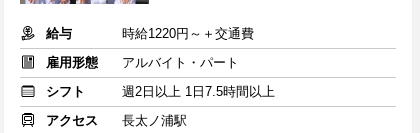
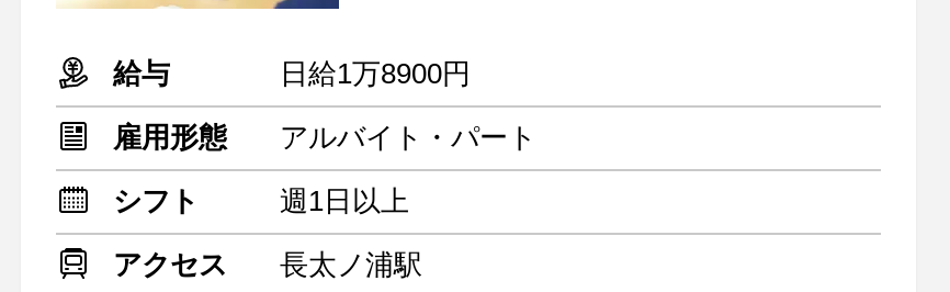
[122,26,254,41] 時給1220円～＋交通費 -> [280,57,471,90] 日給1万8900円
[122,84,275,99] 週2日以上 1日7.5時間以上 -> [280,185,409,218] 週1日以上

